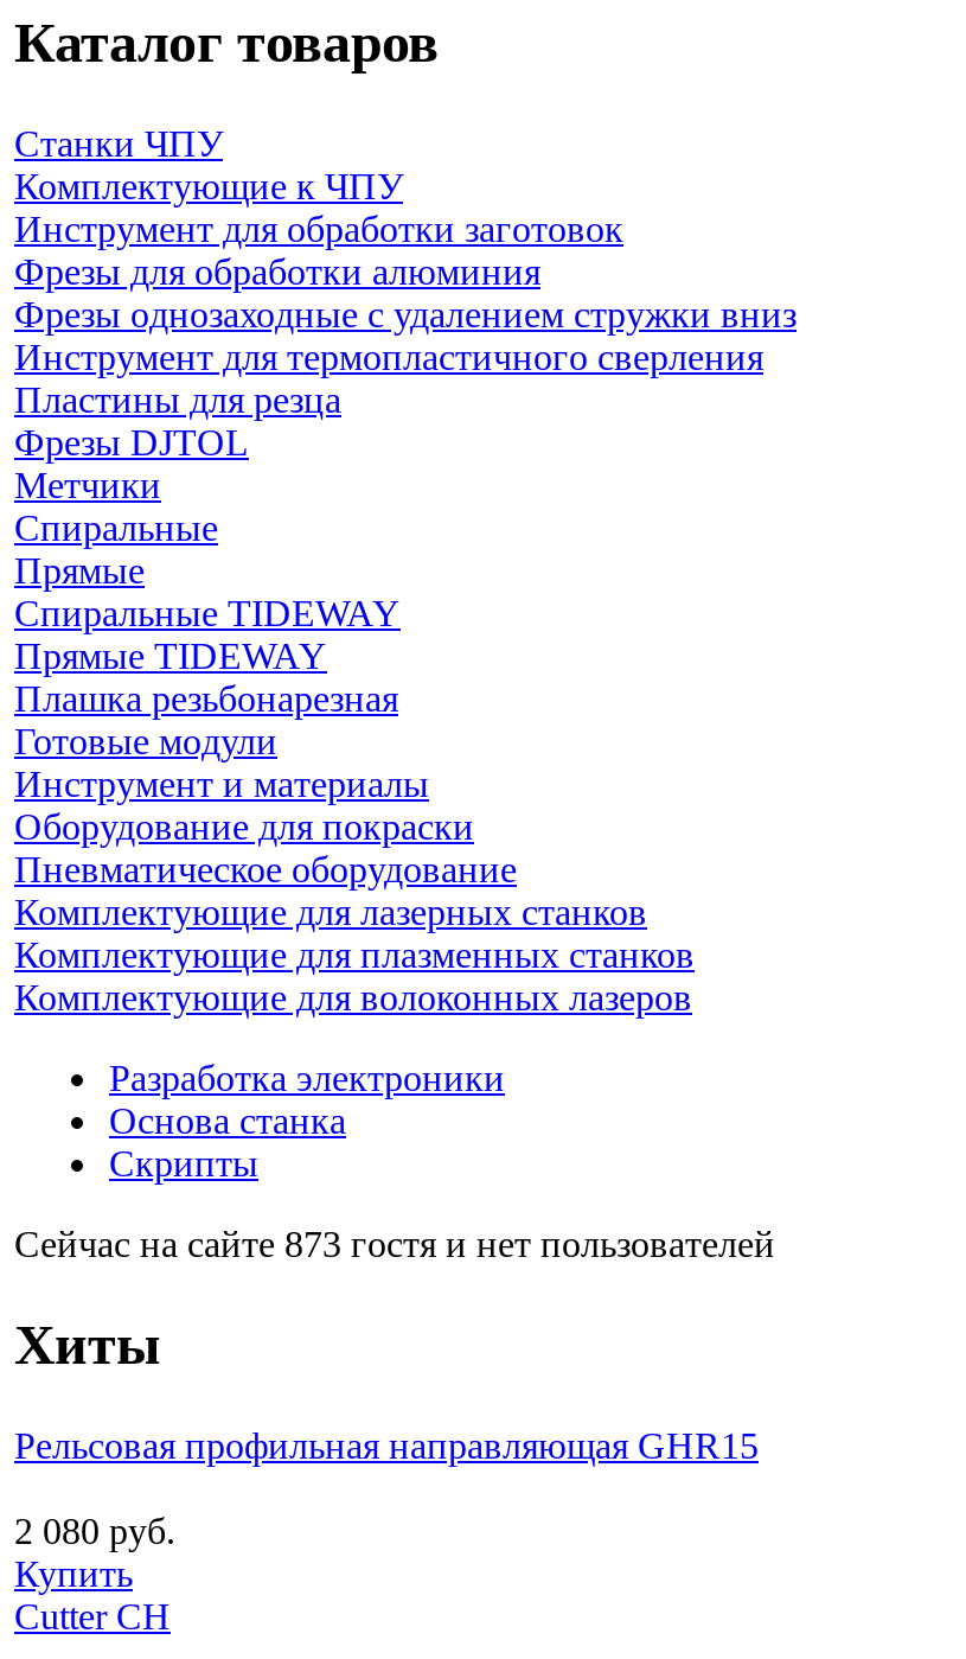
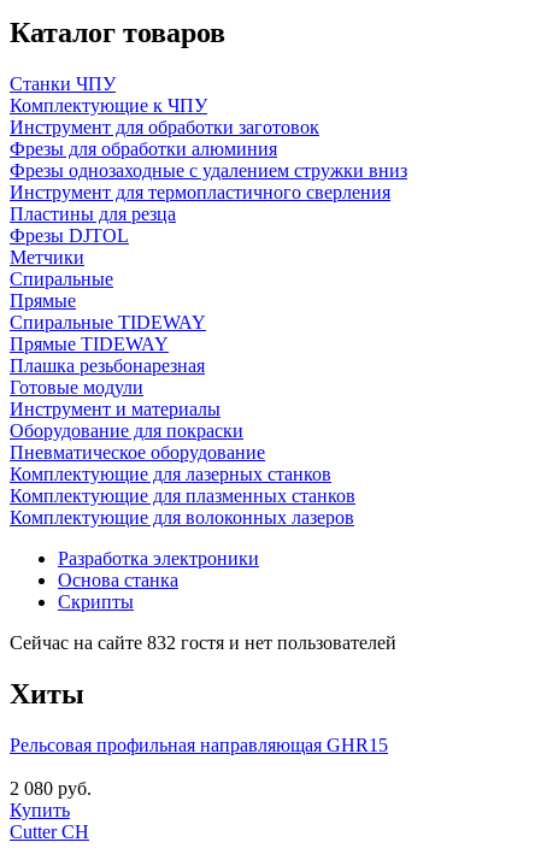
[14,1223,775,1264] Сейчас на сайте 873 гостя и нет пользователей -> [10,632,396,653] Сейчас на сайте 832 гостя и нет пользователей

